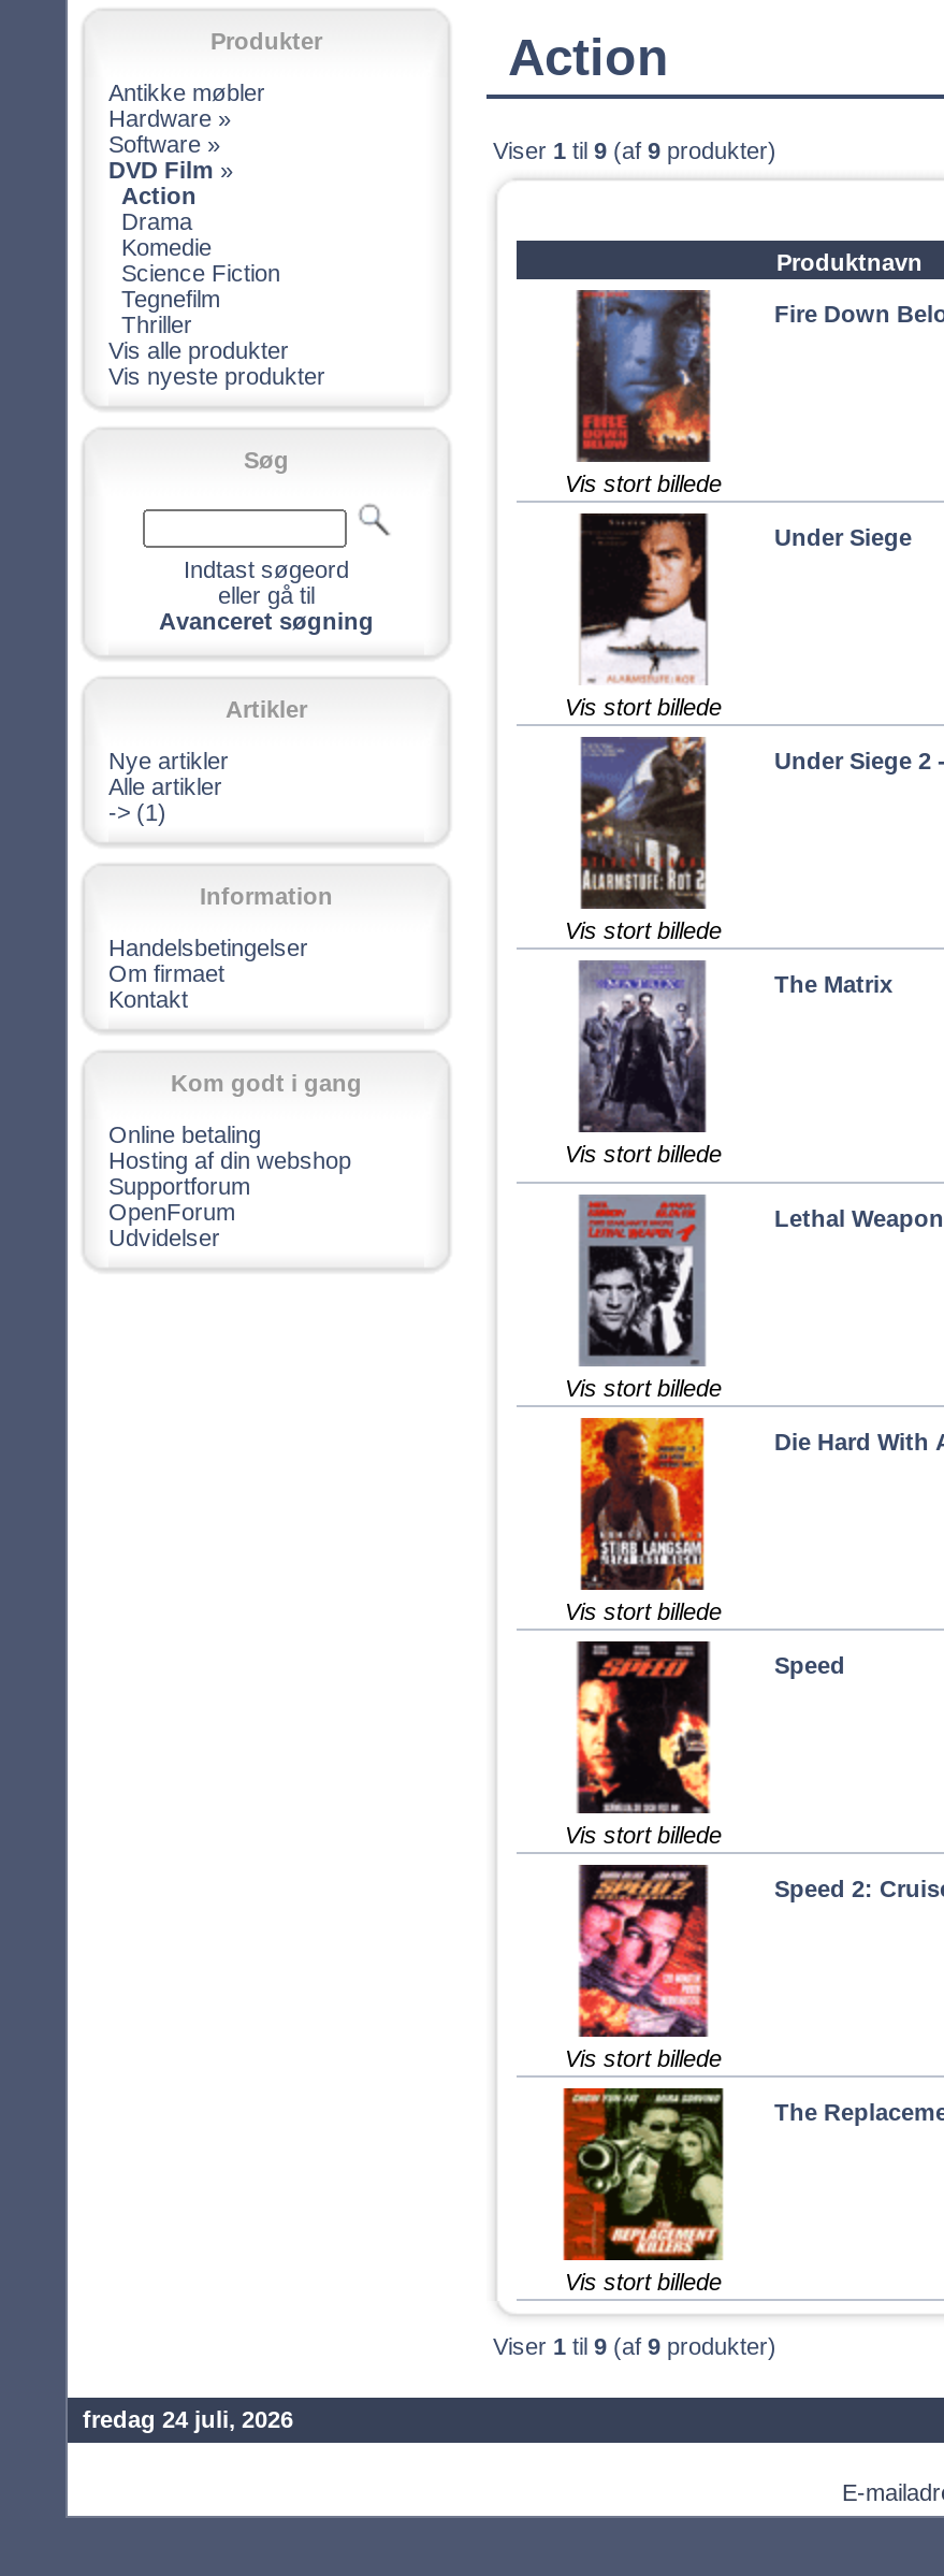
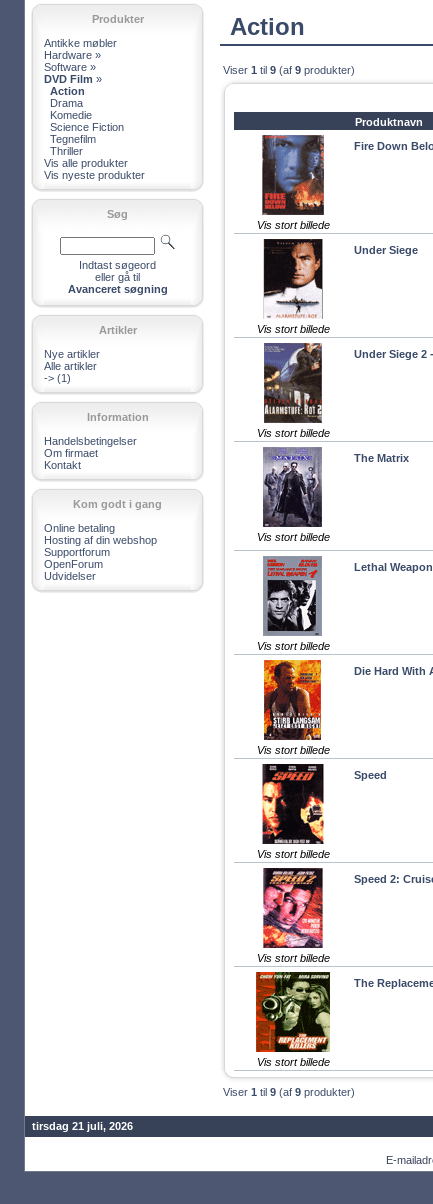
[70,2406,306,2432] fredag 24 juli, 2026 -> [26,1120,139,1132] tirsdag 21 juli, 2026

